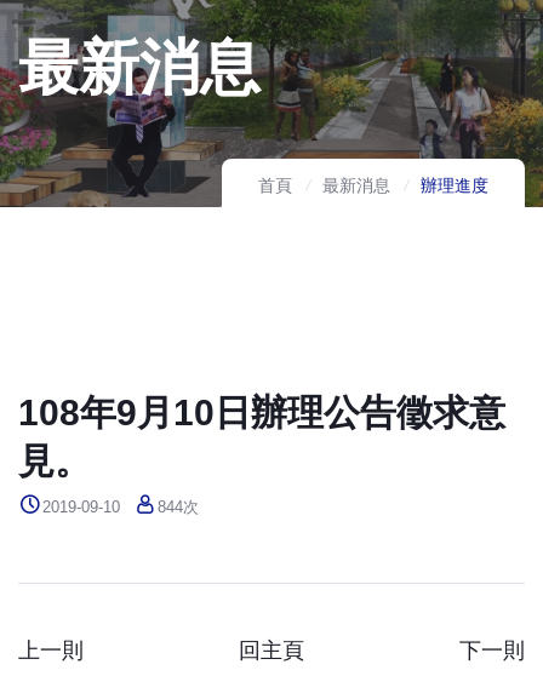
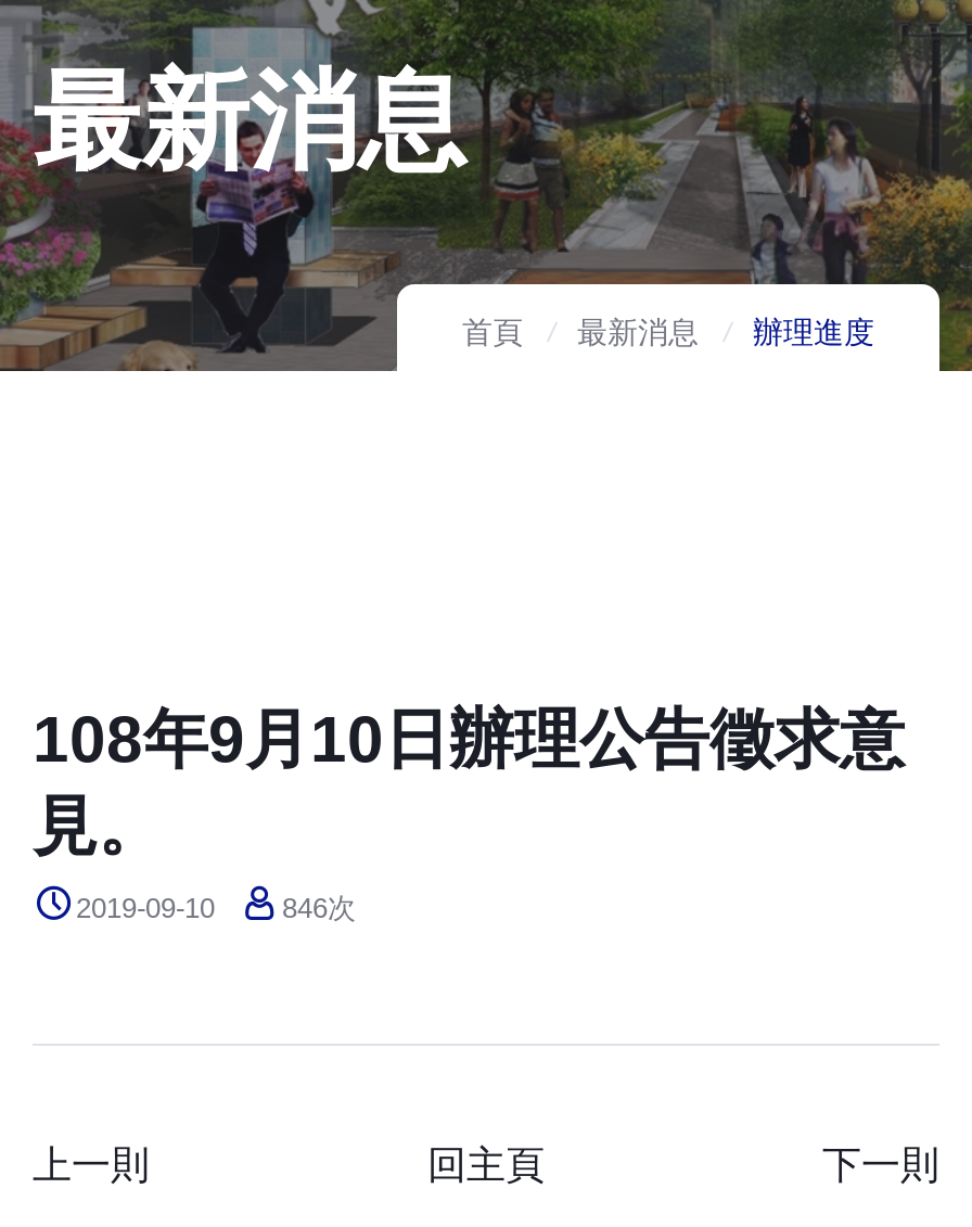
[158,498,199,516] 844次 -> [282,892,356,924] 846次

